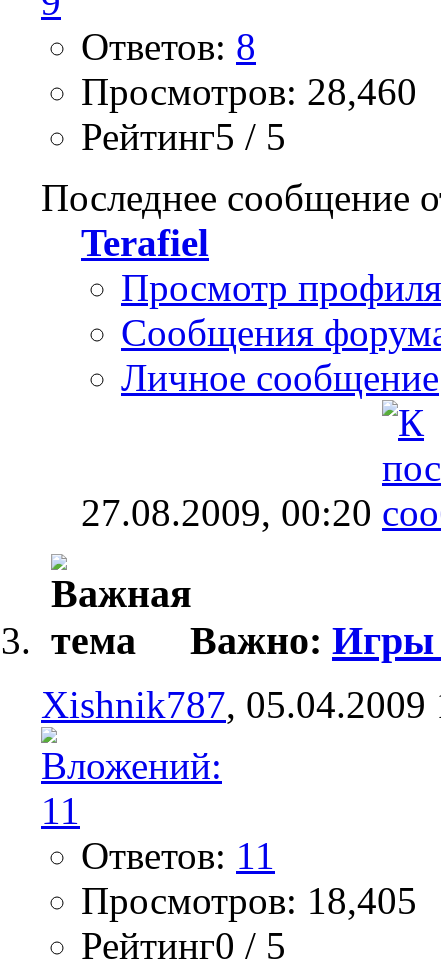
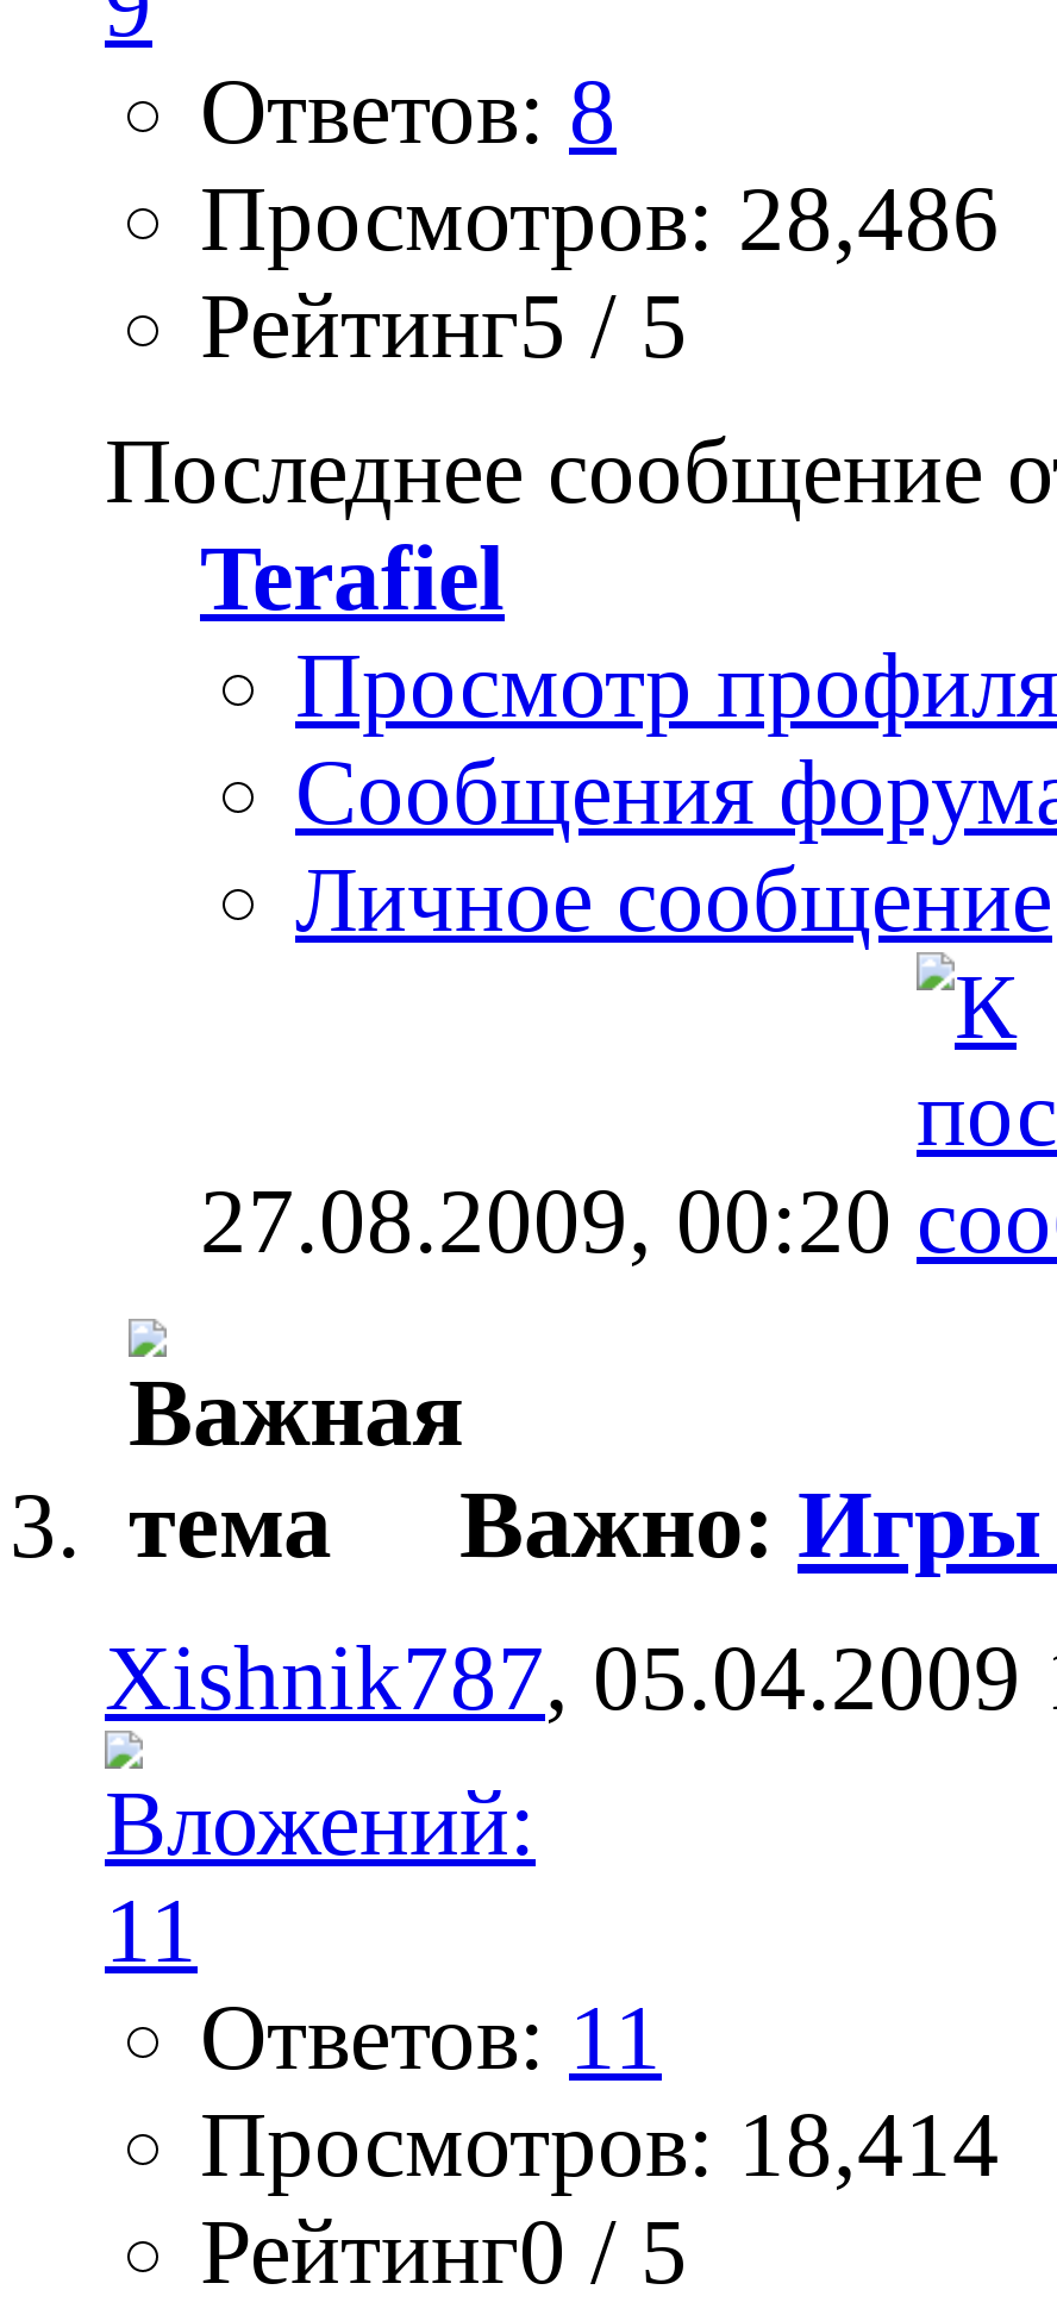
[81,70,417,113] Просмотров: 28,460 -> [200,167,1000,269] Просмотров: 28,486
[81,879,417,922] Просмотров: 18,405 -> [200,2093,1000,2196] Просмотров: 18,414

